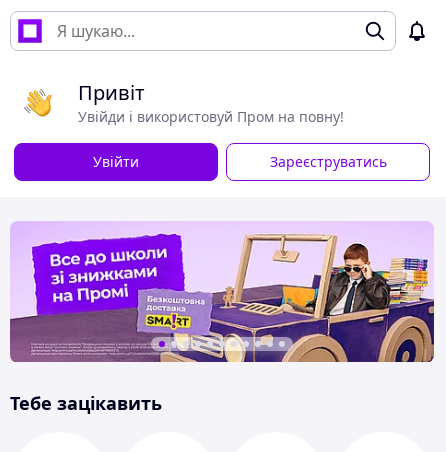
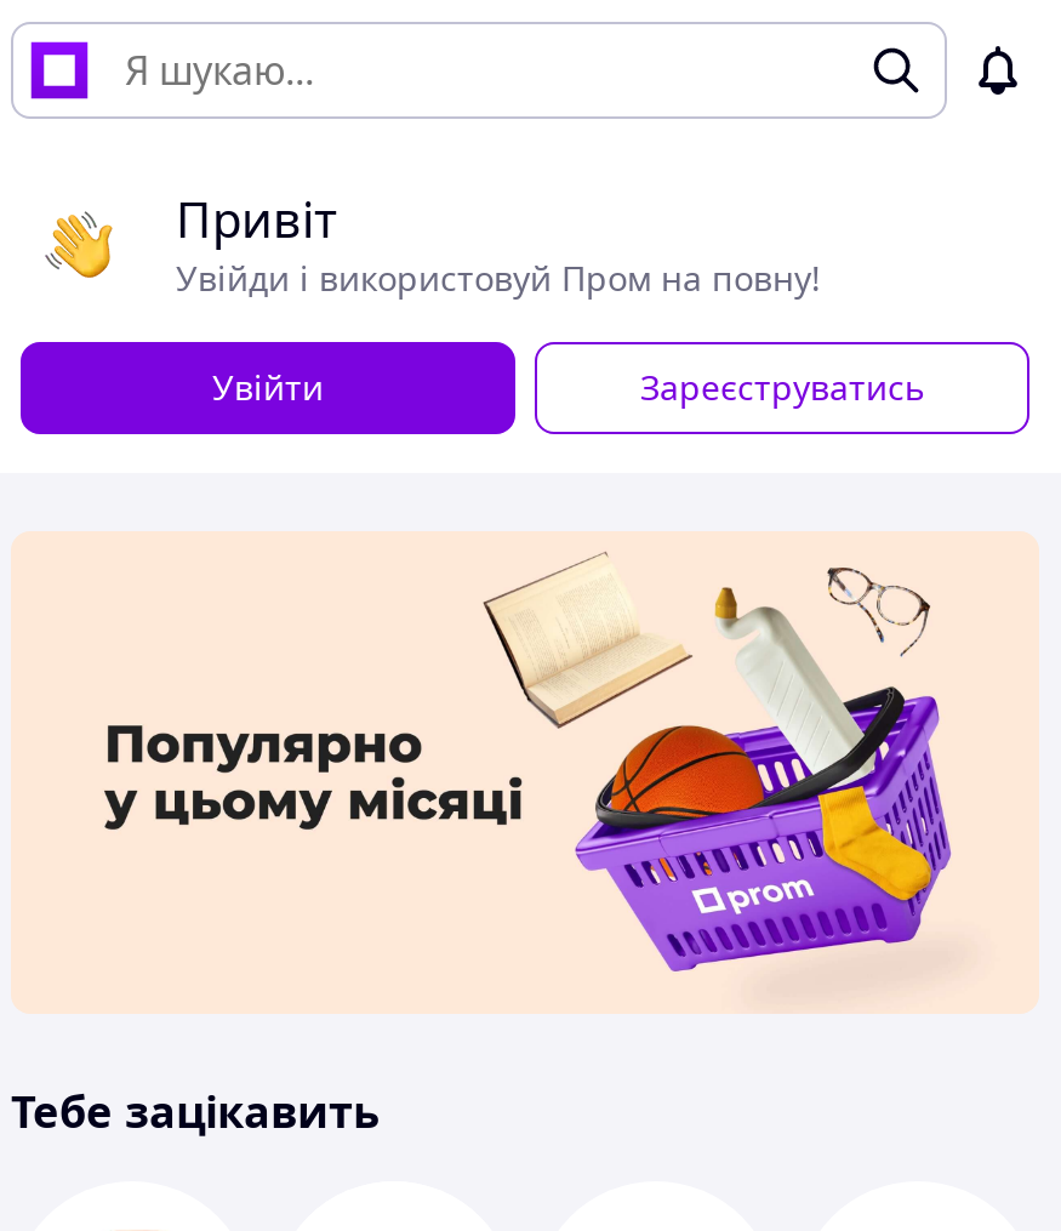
[9,221,435,363] [image] -> [13,534,1037,1011] [image]

